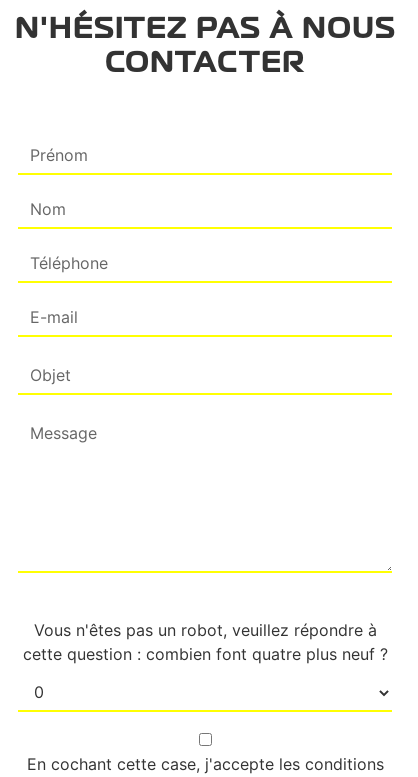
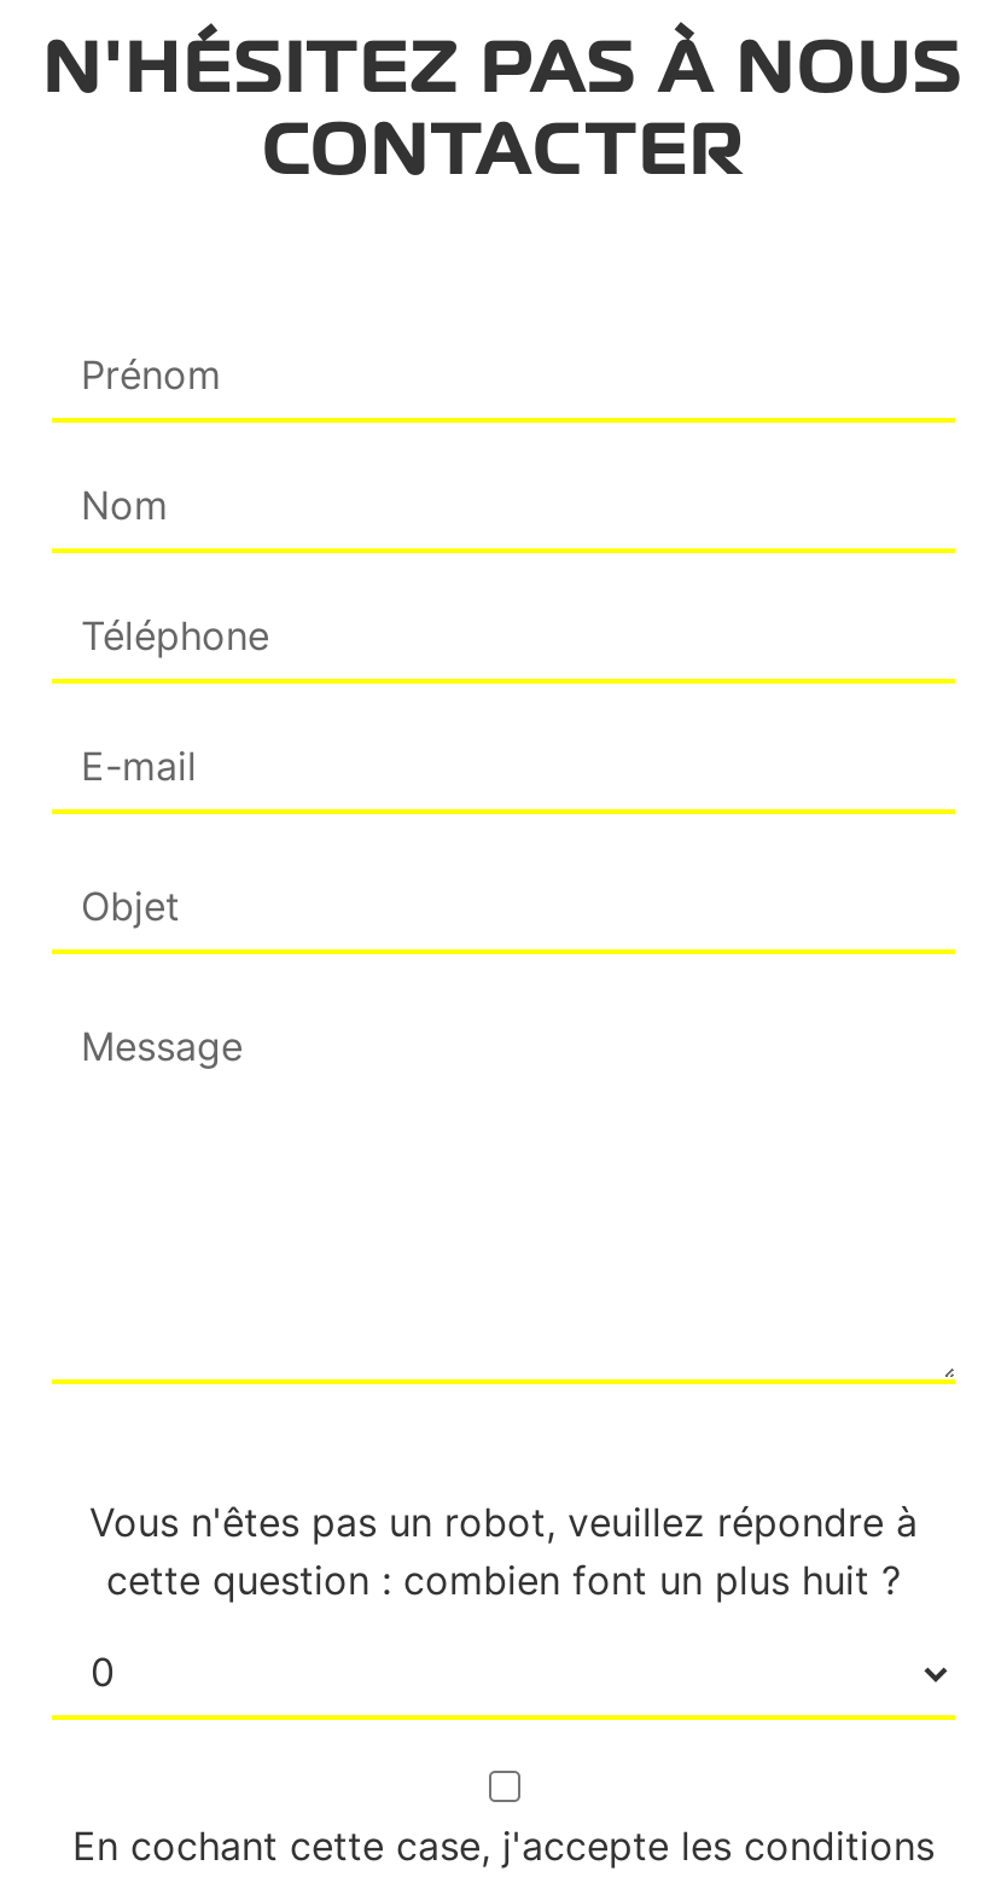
[22,644,387,664] cette question : combien font quatre plus neuf ? -> [106,1555,901,1604] cette question : combien font un plus huit ?

